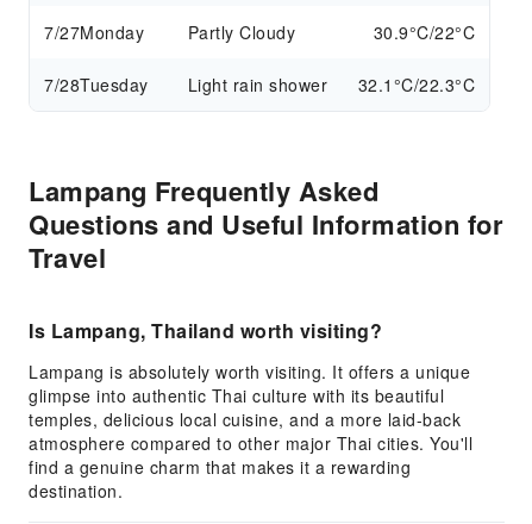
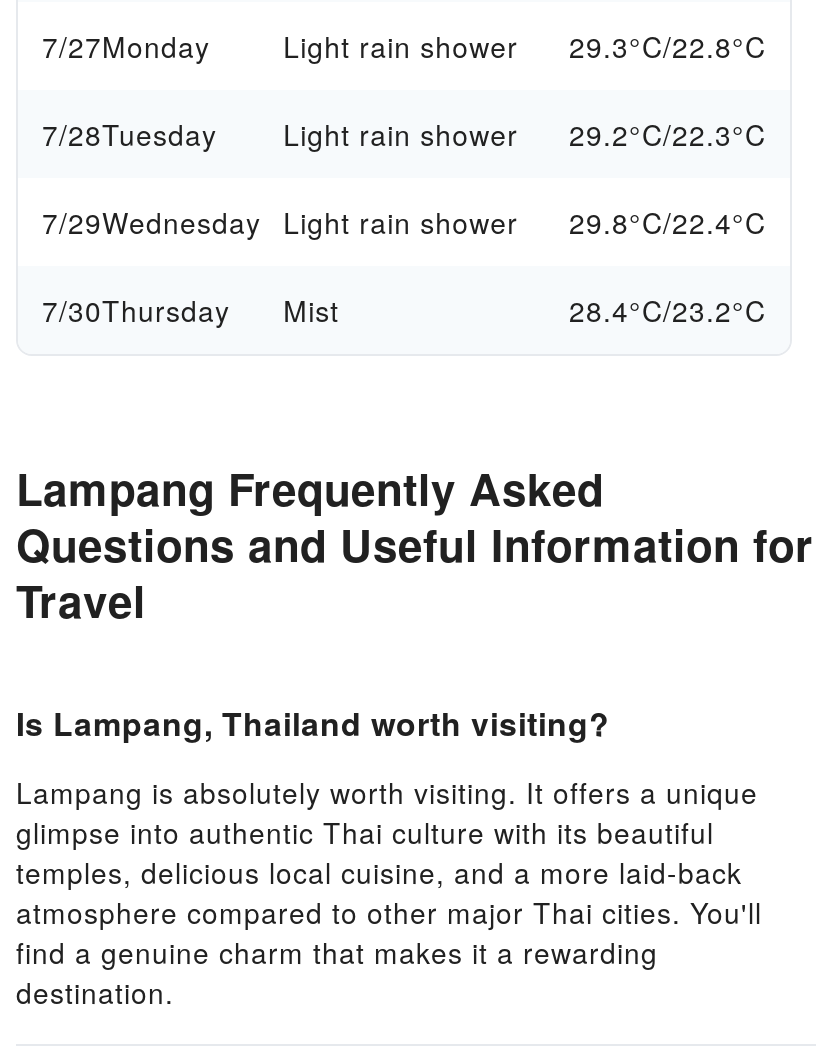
[188,20,475,44] Partly Cloudy | 30.9°C/22°C -> [283,26,766,66] Light rain shower | 29.3°C/22.8°C
[358,73,475,96] 32.1°C/22.3°C -> [42,114,766,330] 29.2°C/22.3°C | 7/29Wednesday Light rain shower | 29.8°C/22.4°C | 7/30Thursday | Mist | 28.4°C/23.2°C

